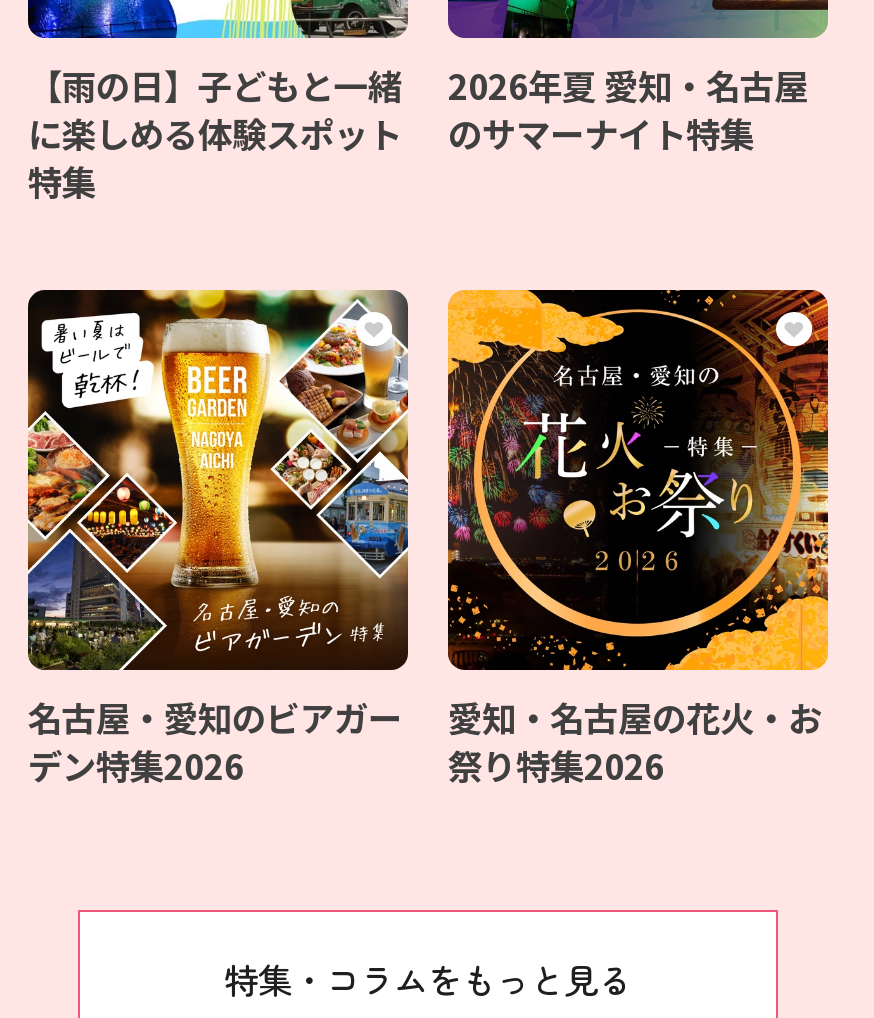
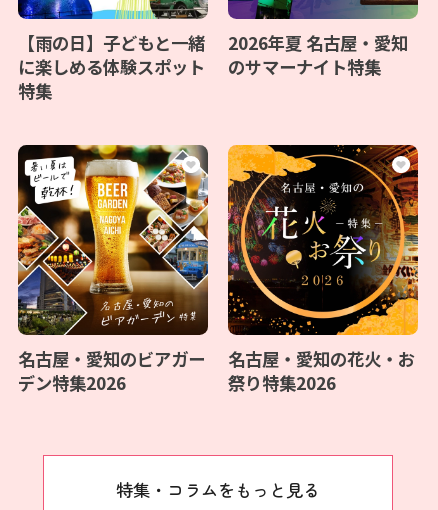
[448,60,808,110] 2026年夏 愛知・名古屋 -> [228,30,408,55] 2026年夏 名古屋・愛知
[448,692,822,742] 愛知・名古屋の花火・お -> [228,346,415,371] 名古屋・愛知の花火・お

